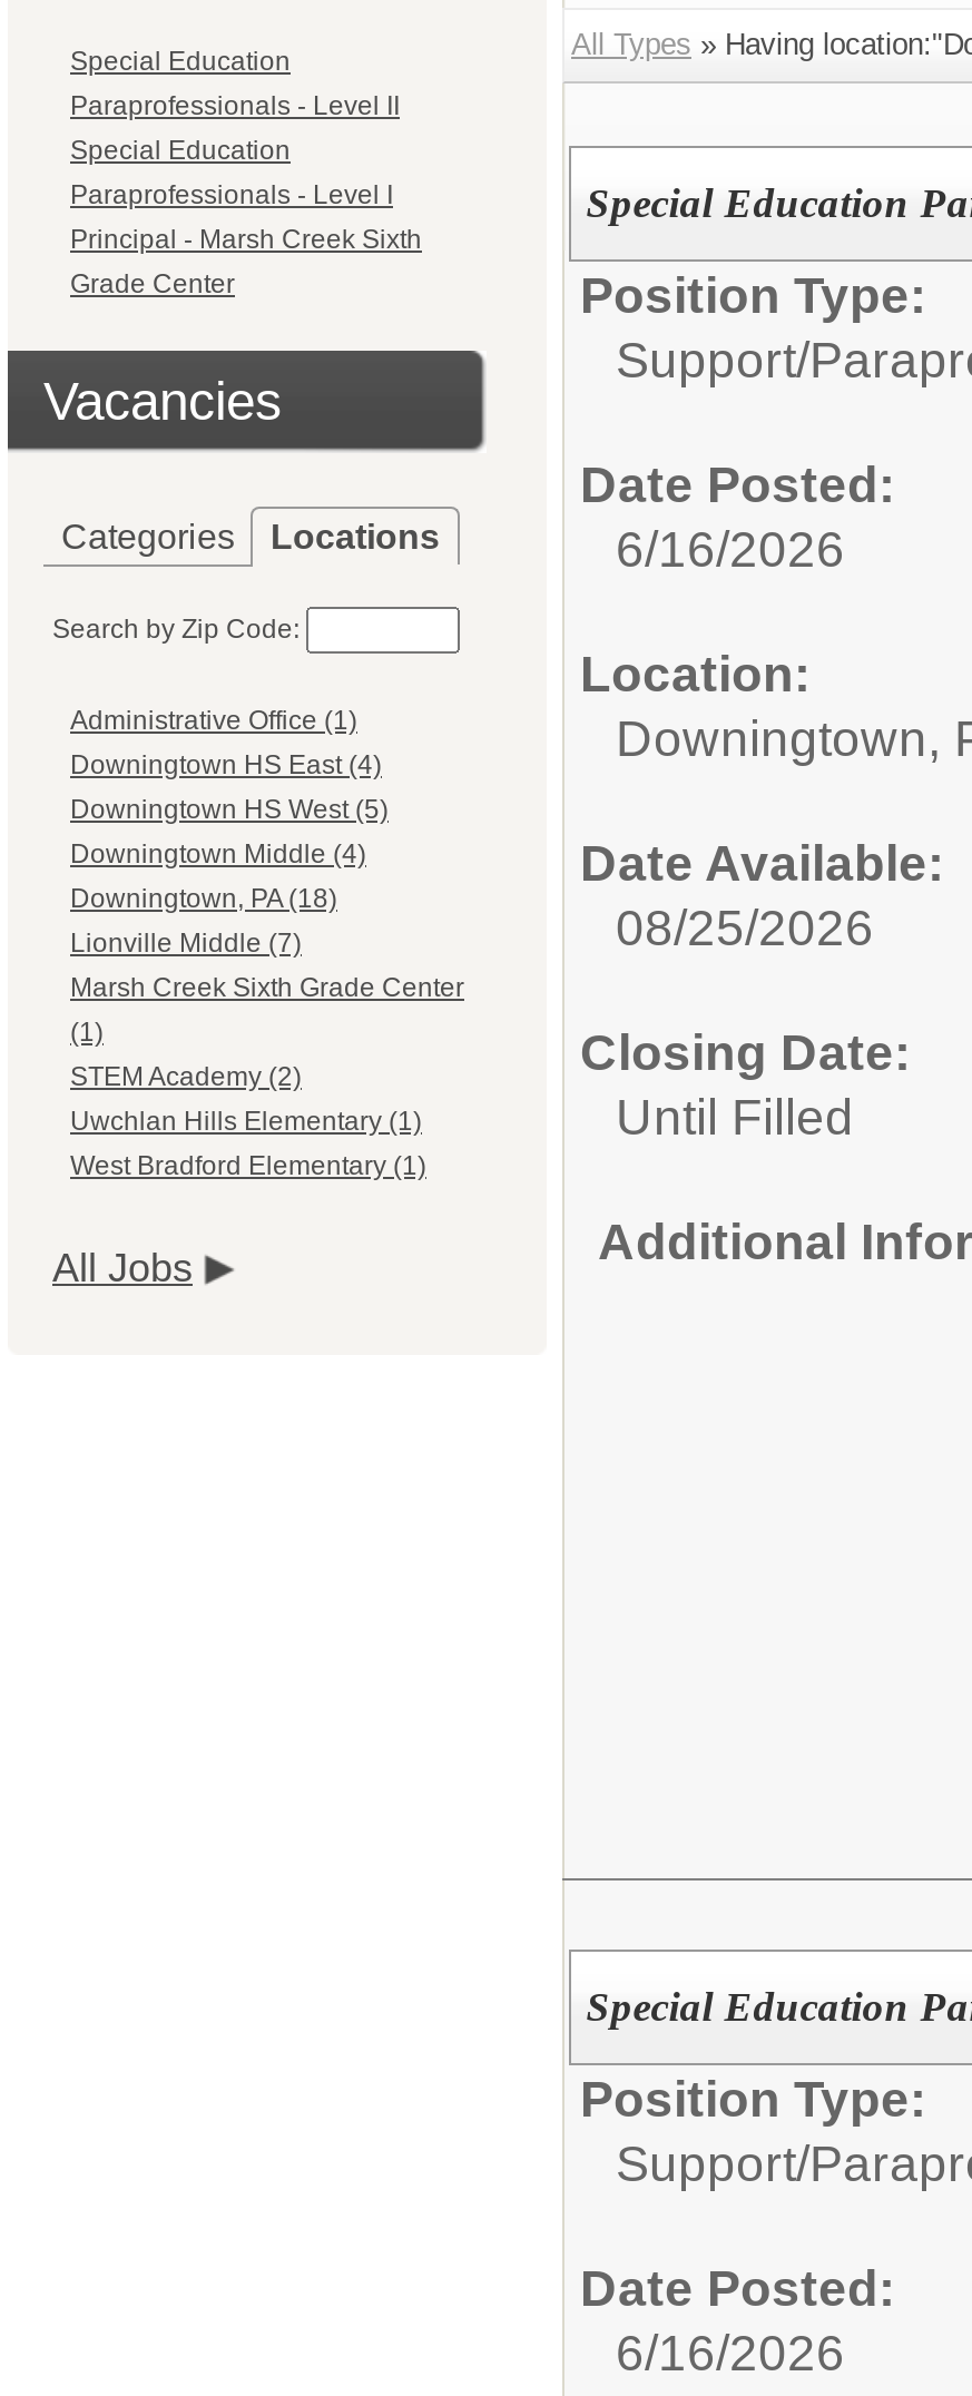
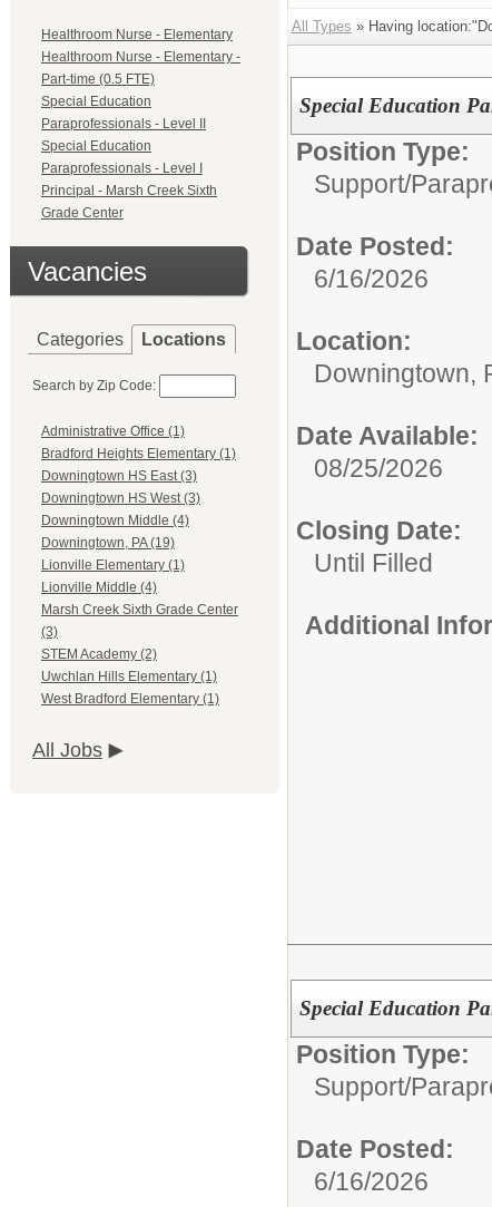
moved [43,46,440,737] -> [28,94,226,439]: Special Education | Paraprofessionals - Level II | Special Education | ... | Search by Zip Code: | Administrative Office (1)
none -> [41,27,240,87] Healthroom Nurse - Elementary | Healthroom Nurse - Elementary - | Part-time (0.5 FTE)
[70,750,389,826] Downingtown HS East (4) | Downingtown HS West (5) -> [41,446,236,506] Bradford Heights Elementary (1) | Downingtown HS East (3) | Downingtown HS West (3)
moved [70,839,366,870] -> [41,513,189,529]: Downingtown Middle (4)
[70,884,337,959] Downingtown, PA (18) | Lionville Middle (7) -> [41,535,185,595] Downingtown, PA (19) | Lionville Elementary (1) | Lionville Middle (4)
moved [70,973,464,1004] -> [41,602,238,618]: Marsh Creek Sixth Grade Center
[70,1017,104,1048] (1) -> [41,624,58,640] (3)
moved [52,1062,426,1291] -> [32,647,219,762]: STEM Academy (2) | Uwchlan Hills Elementary (1) | West Bradford Elementary (1) | All Jobs

